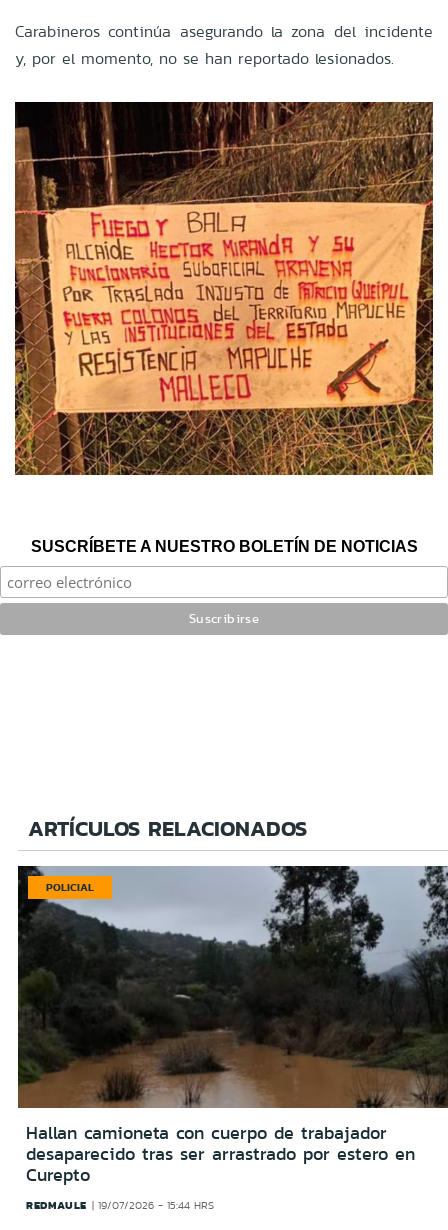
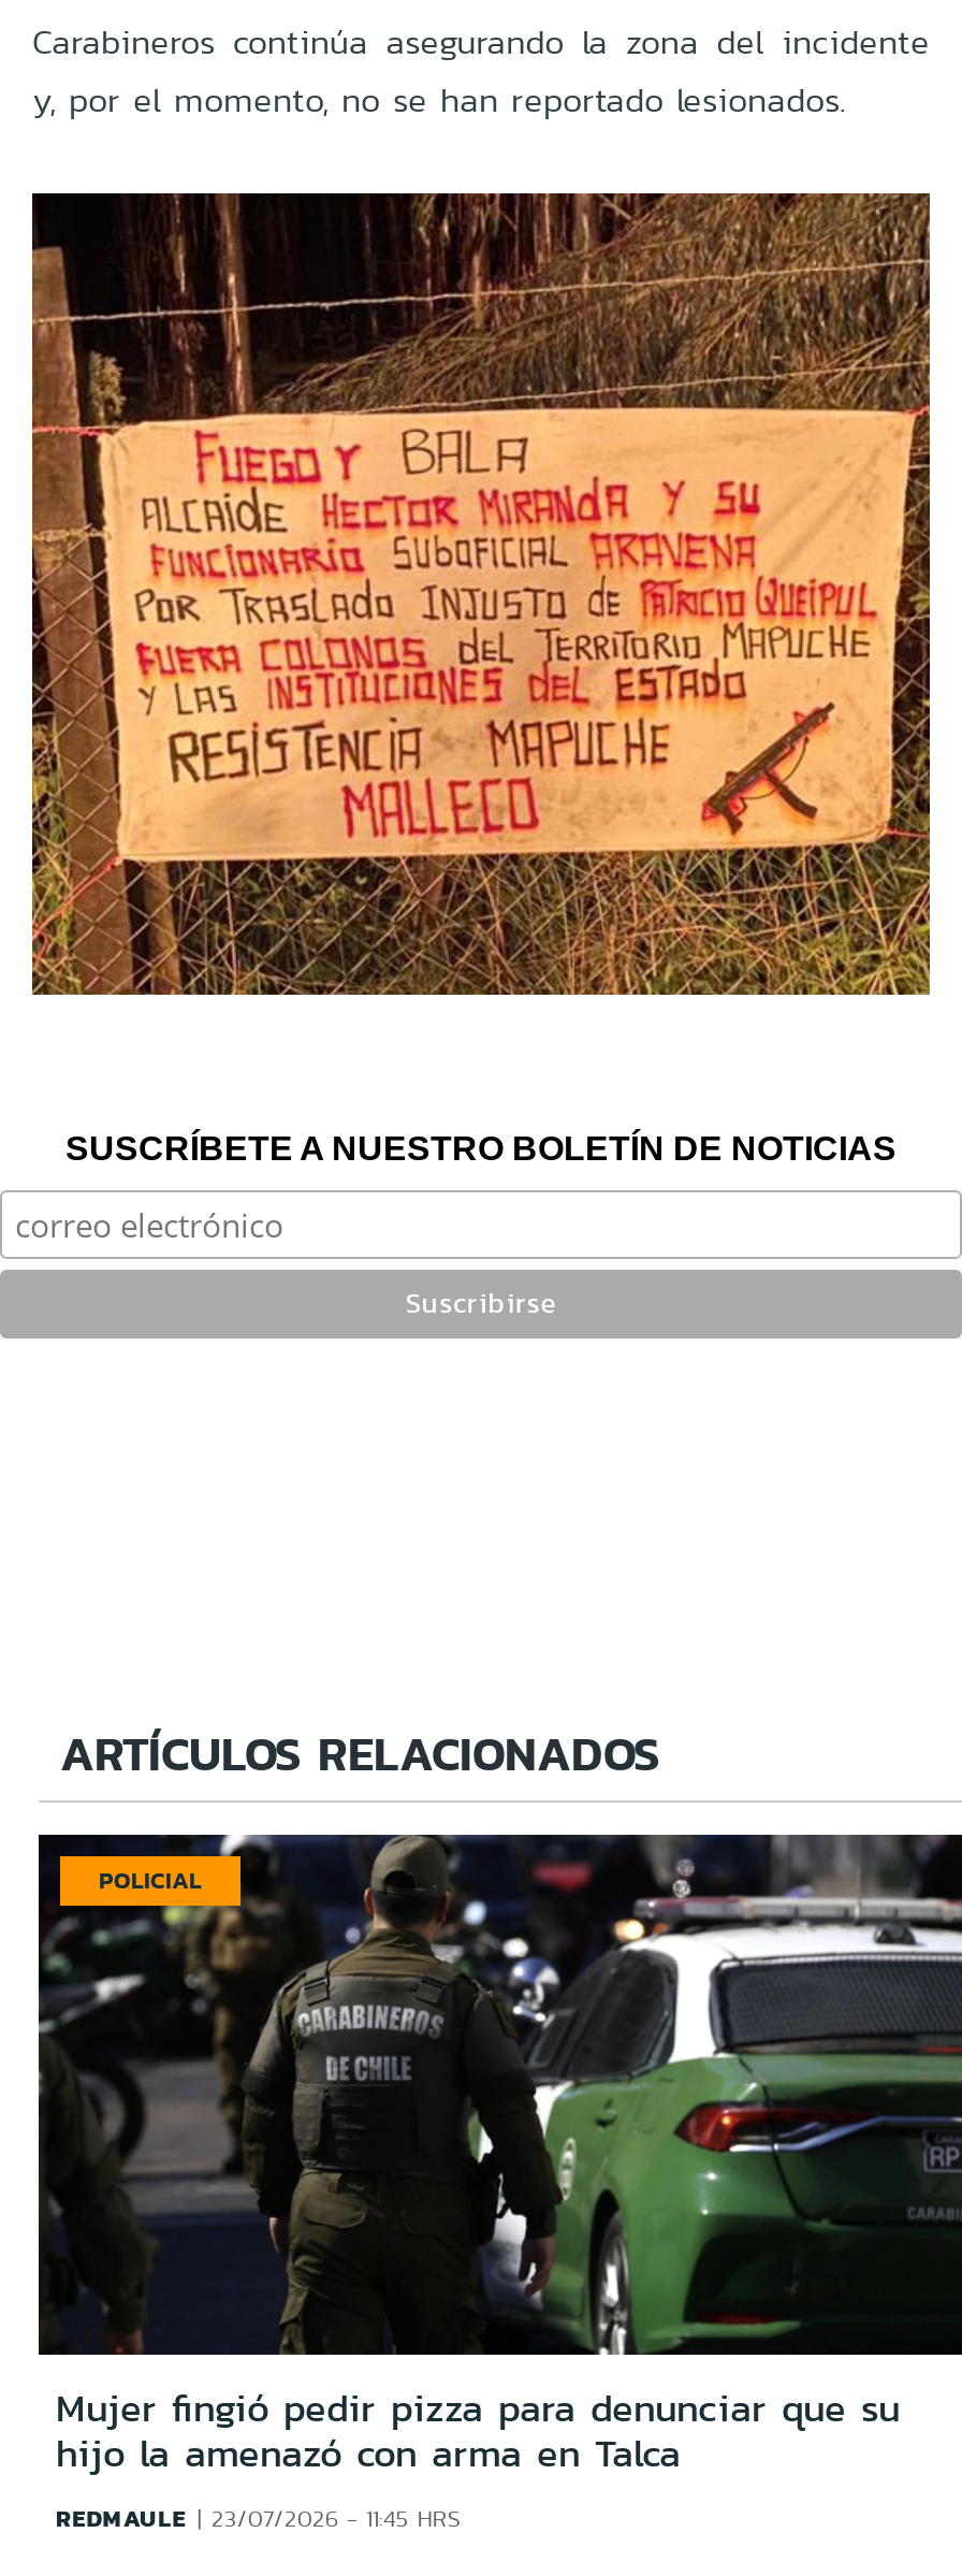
[18,866,445,1188] [image] | Hallan camioneta con cuerpo de trabajador | desaparecido tras ser arrastrado por estero en | Curepto -> [39,1833,956,2482] [image] | Mujer fingió pedir pizza para denunciar que su | hijo la amenazó con arma en Talca
[26,1197,214,1213] REDMAULE 19/07/2026 - 15:44 HRS -> [56,2502,460,2536] REDMAULE 23/07/2026 - 11:45 HRS

